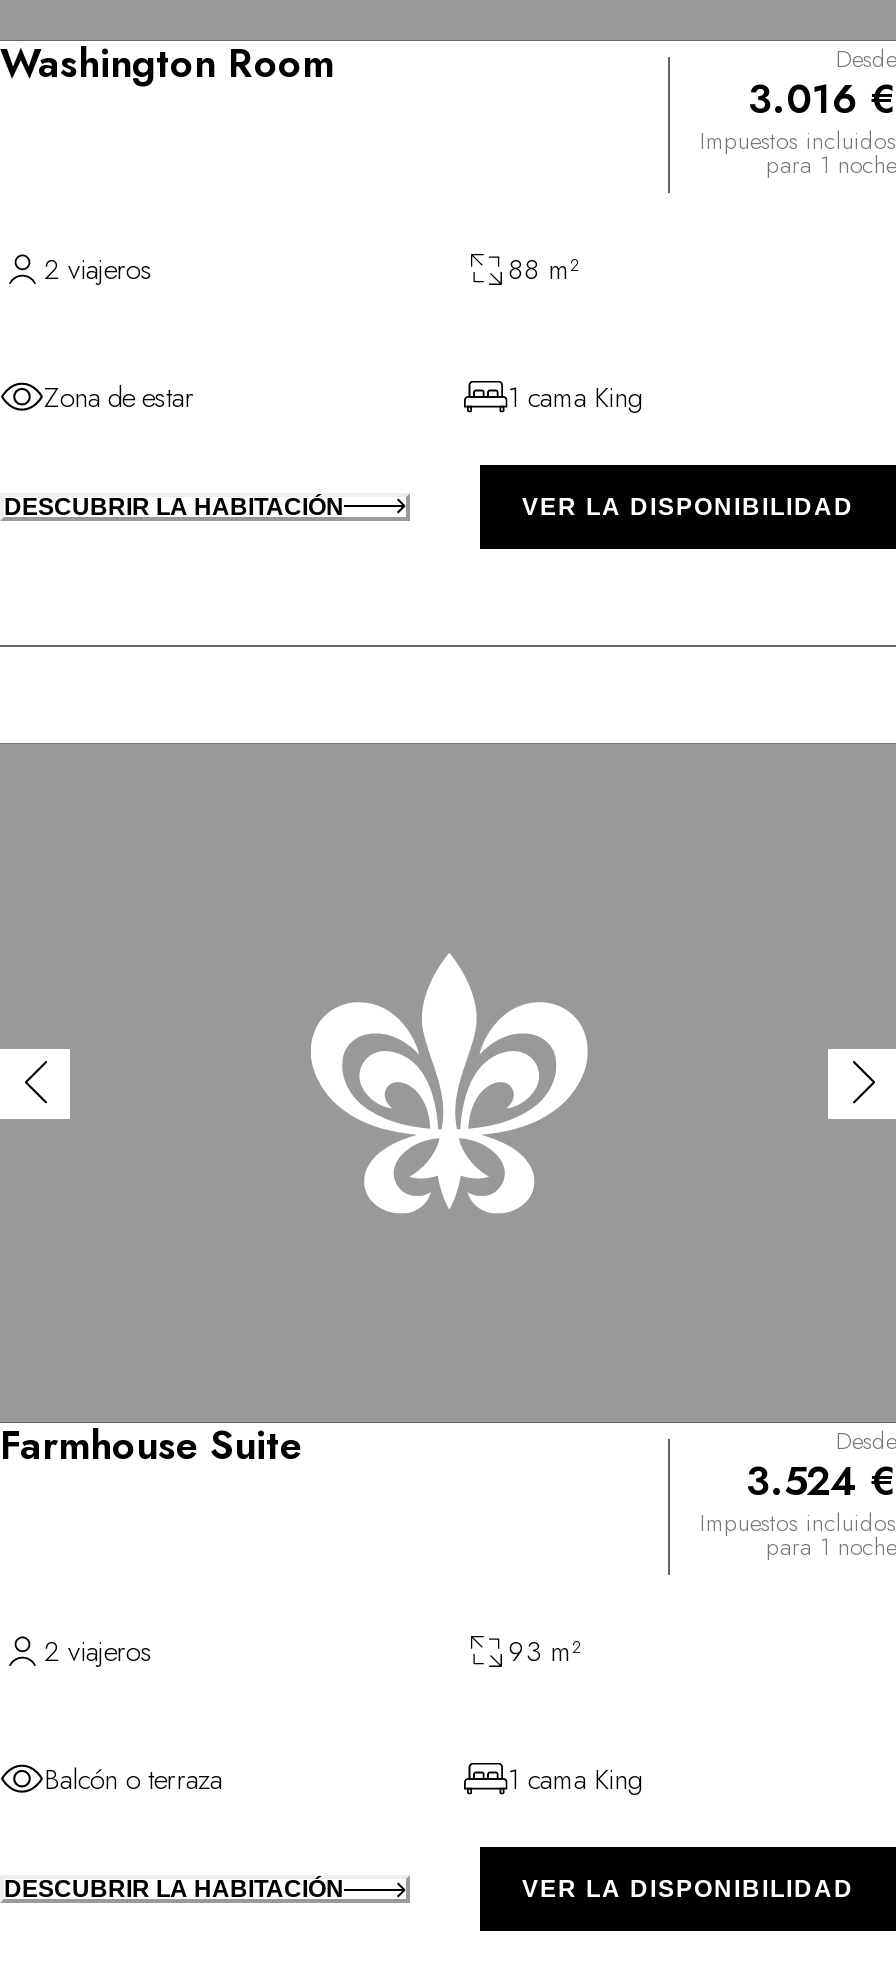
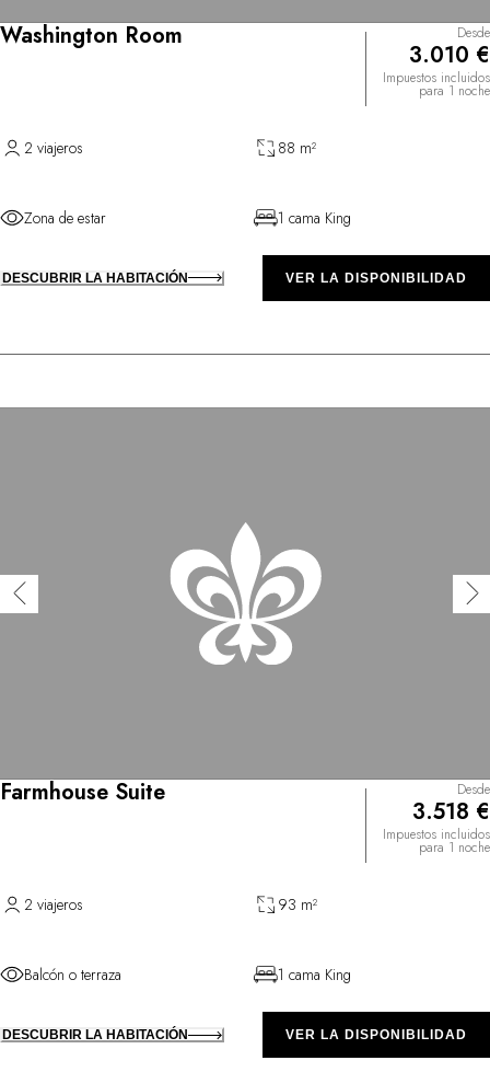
[748,70,896,128] 3.016 € -> [409,39,490,71] 3.010 €
[746,1454,896,1512] 3.524 € -> [412,797,490,828] 3.518 €

